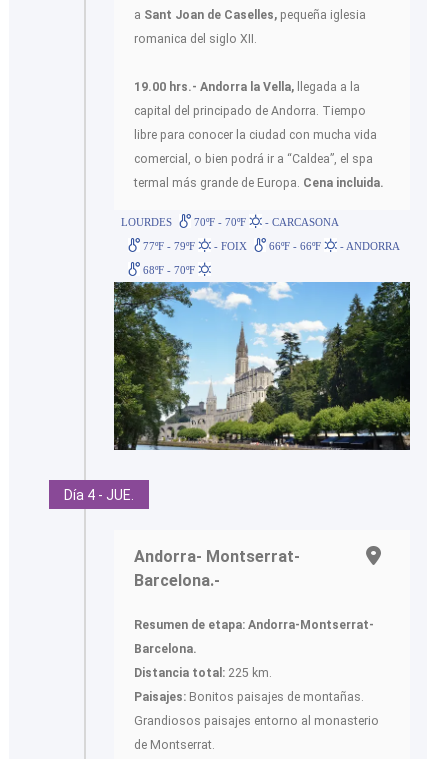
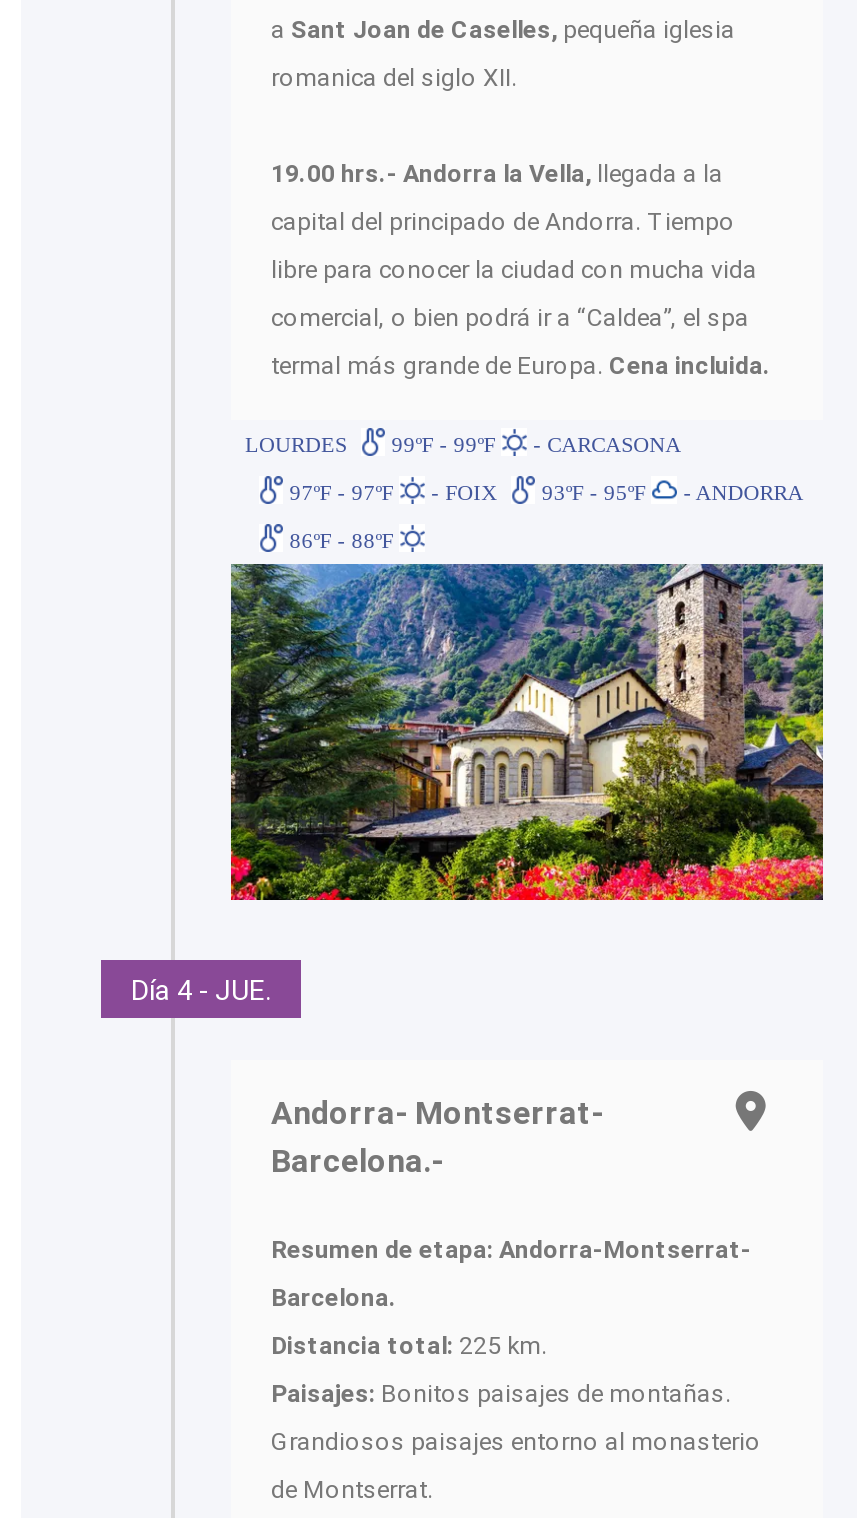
[121,215,339,227] LOURDES 70ºF - 70ºF - CARCASONA -> [245,431,681,455] LOURDES 99ºF - 99ºF - CARCASONA
[140,239,198,251] 77ºF - 79ºF -> [283,479,399,503] 97ºF - 97ºF
[266,239,324,251] 66ºF - 66ºF -> [536,479,652,503] 93ºF - 95ºF
[140,263,198,275] 68ºF - 70ºF -> [283,527,399,551] 86ºF - 88ºF
[113,281,411,451] [image] -> [229,562,825,902] [image]

